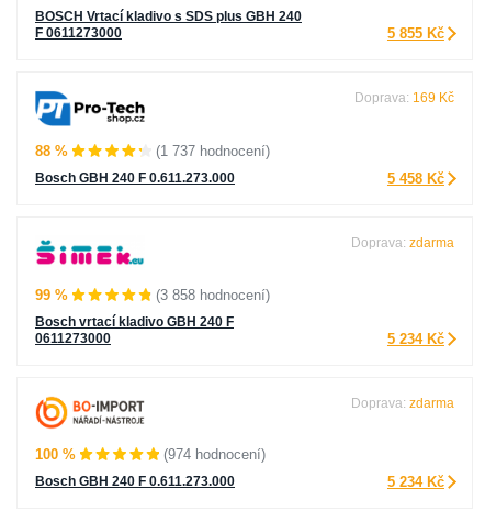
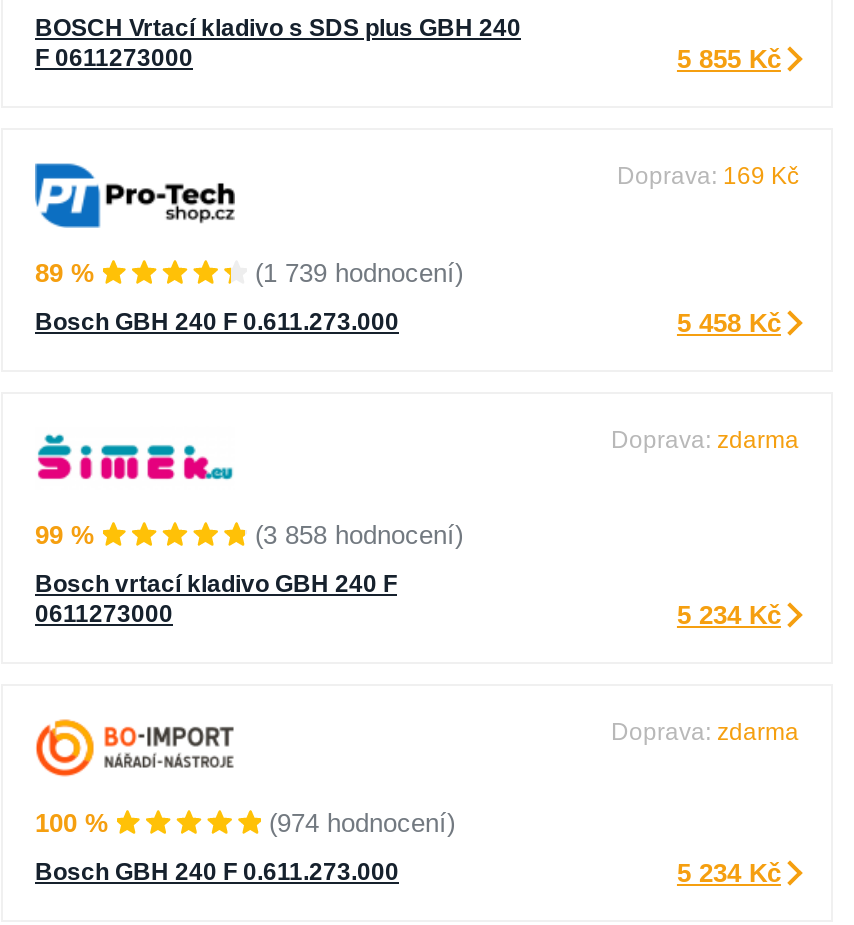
[35,143,68,159] 88 % -> [35,258,95,288] 89 %
[156,143,270,159] (1 737 hodnocení) -> [255,258,463,288] (1 739 hodnocení)

